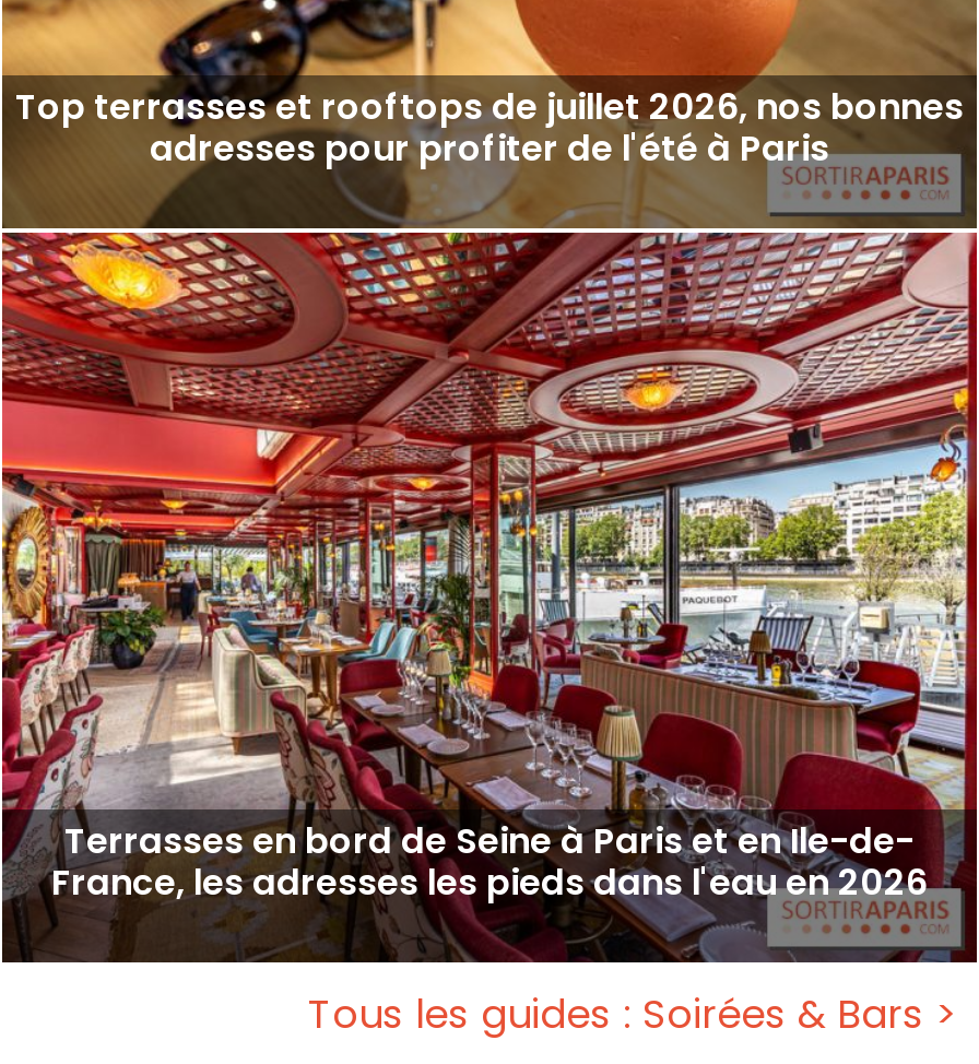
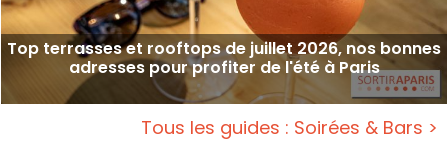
[7,227,972,963] [image] | Terrasses en bord de Seine à Paris et en Ile-de- | France, les adresses les pieds dans l'eau en 2026 -> none

